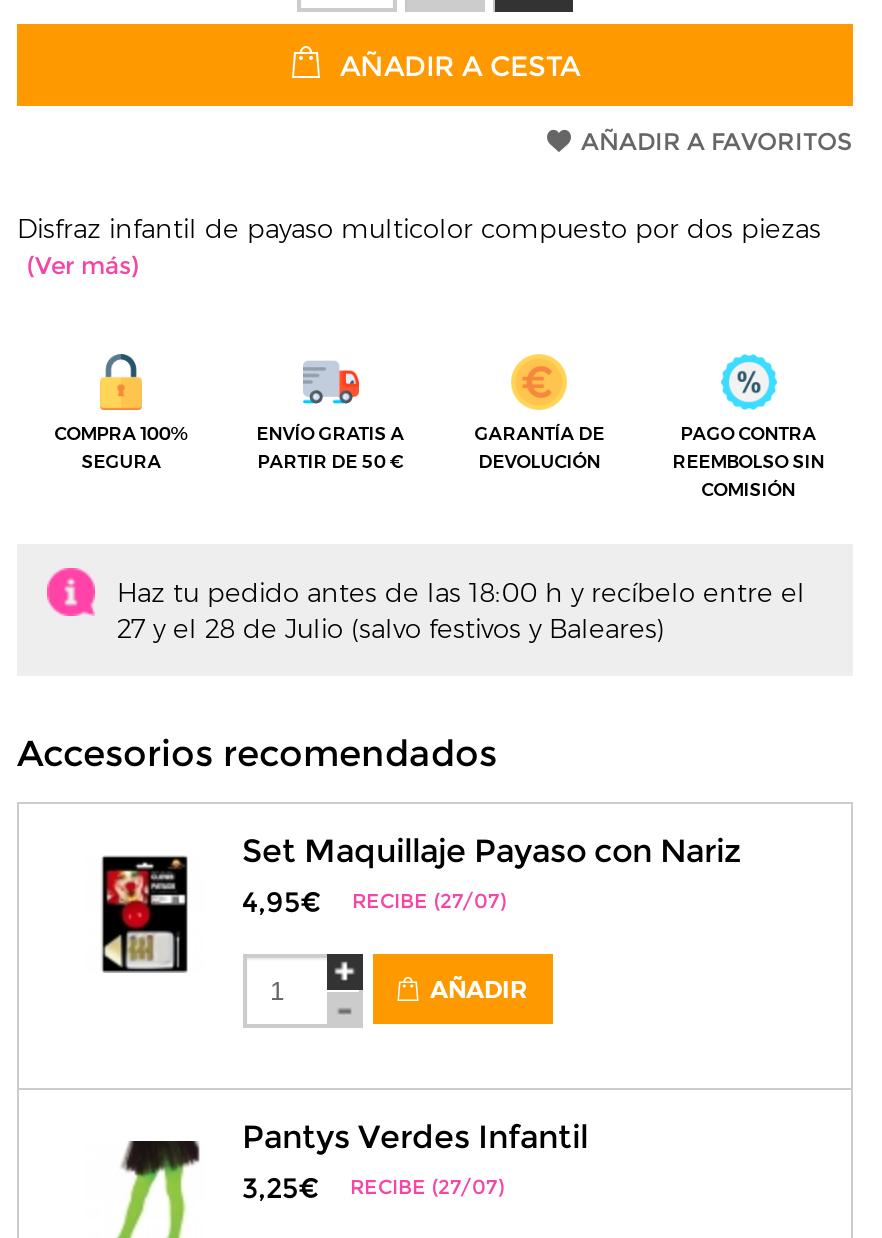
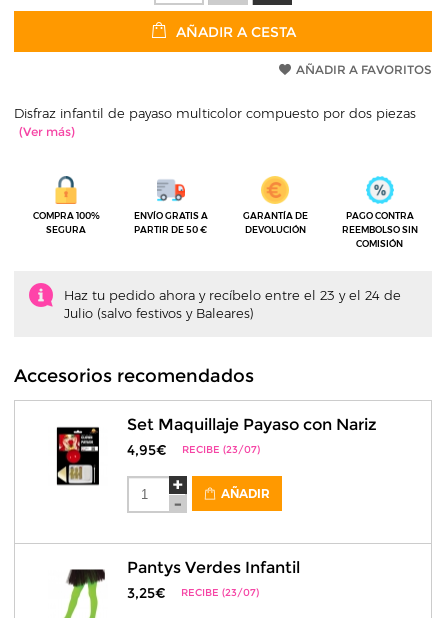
[117,576,805,644] Haz tu pedido antes de las 18:00 h y recíbelo entre el | 27 y el 28 de Julio (salvo festivos y Baleares) -> [64,287,401,321] Haz tu pedido ahora y recíbelo entre el 23 y el 24 de | Julio (salvo festivos y Baleares)
[242,884,506,920] 4,95€ RECIBE (27/07) -> [126,441,259,459] 4,95€ RECIBE (23/07)
[242,1170,504,1206] 3,25€ RECIBE (27/07) -> [126,584,258,602] 3,25€ RECIBE (23/07)

